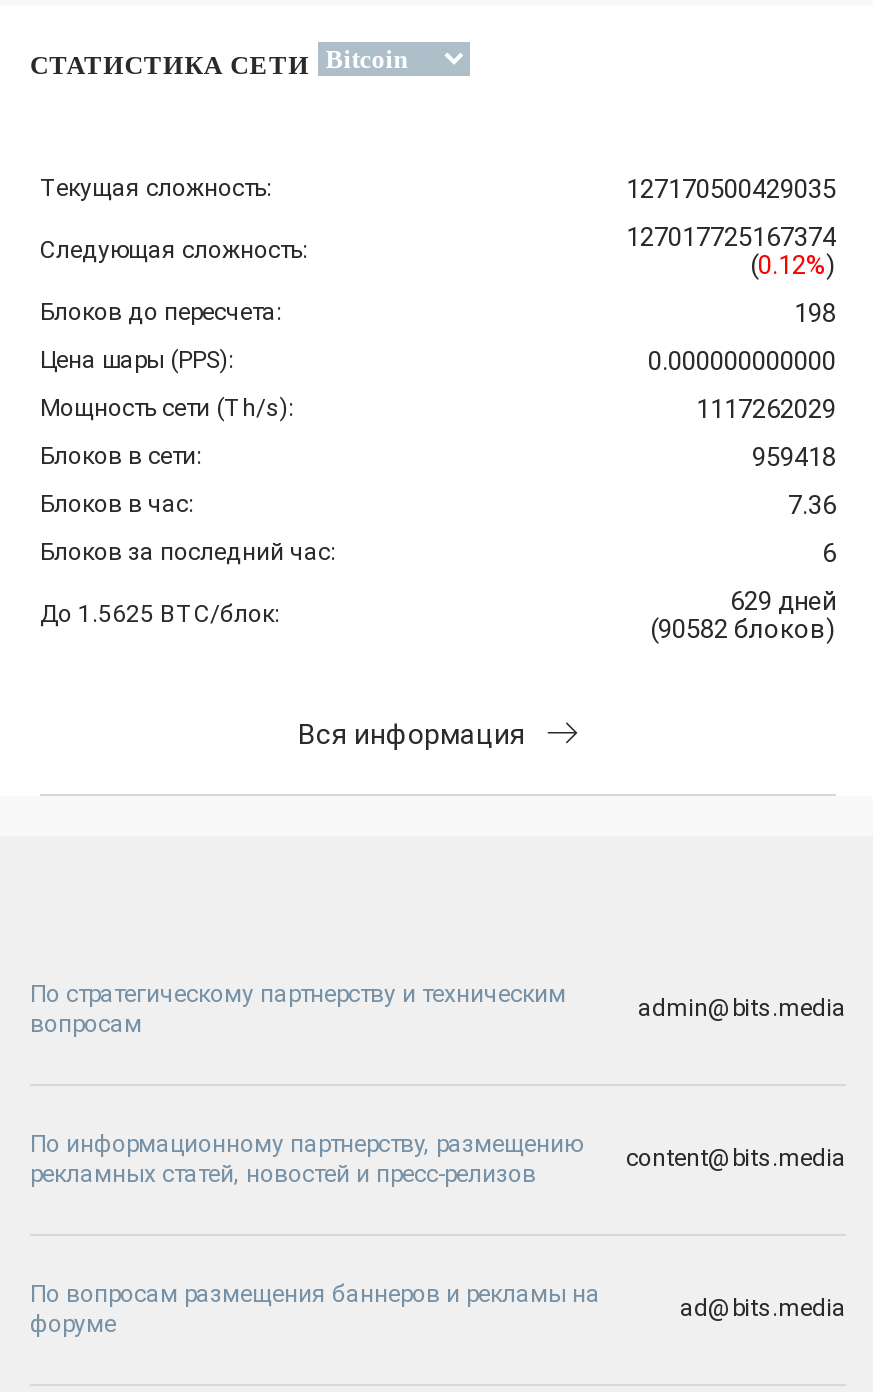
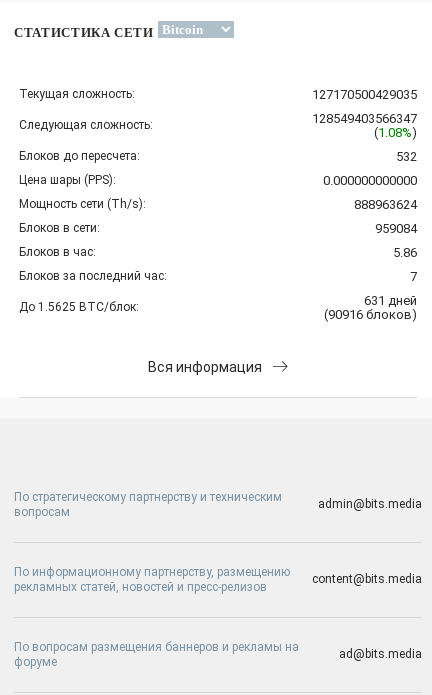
[626,221,836,251] 127017725167374 -> [312,110,417,125] 128549403566347
[750,249,836,279] (0.12%) -> [374,124,417,139] (1.08%)
[794,297,836,327] 198 -> [396,148,417,163] 532
[696,393,836,423] 1117262029 -> [354,196,417,211] 888963624
[752,441,836,471] 959418 -> [375,220,417,235] 959084
[788,489,836,519] 7.36 -> [393,244,417,259] 5.86
[822,537,836,567] 6 -> [410,268,417,283] 7
[730,585,836,615] 629 дней -> [364,292,417,307] 631 дней
[650,613,836,643] (90582 блоков) -> [324,306,417,321] (90916 блоков)

